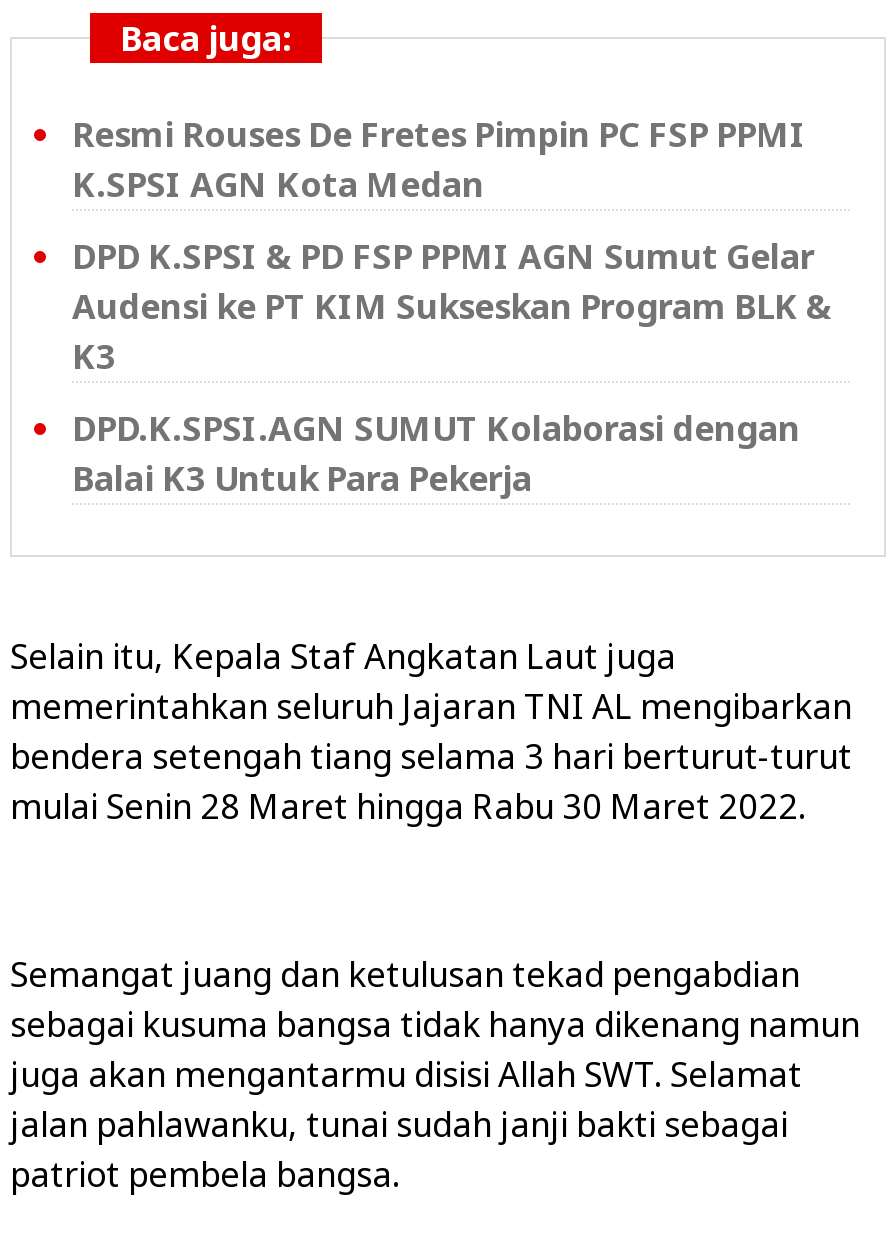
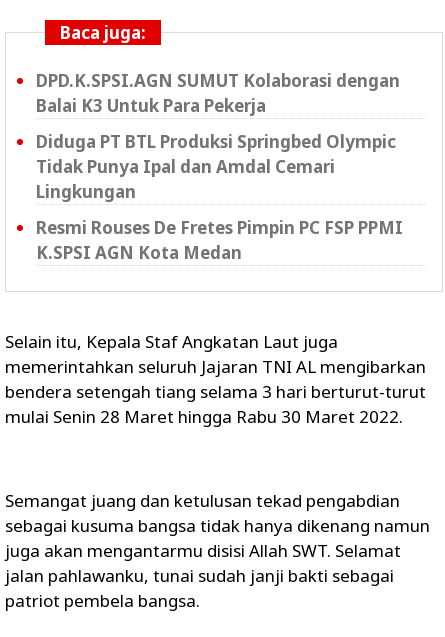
moved [72,111,806,207] -> [36,216,403,264]: Resmi Rouses De Fretes Pimpin PC FSP PPMI | K.SPSI AGN Kota Medan
[72,233,832,379] DPD K.SPSI & PD FSP PPMI AGN Sumut Gelar | Audensi ke PT KIM Sukseskan Program BLK & | K3 -> none
moved [72,405,800,501] -> [36,69,400,117]: DPD.K.SPSI.AGN SUMUT Kolaborasi dengan | Balai K3 Untuk Para Pekerja
none -> [36,130,396,203] Diduga PT BTL Produksi Springbed Olympic | Tidak Punya Ipal dan Amdal Cemari | Lingkungan

